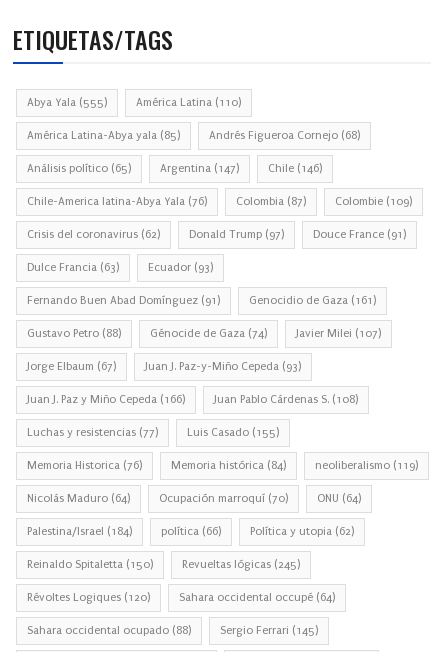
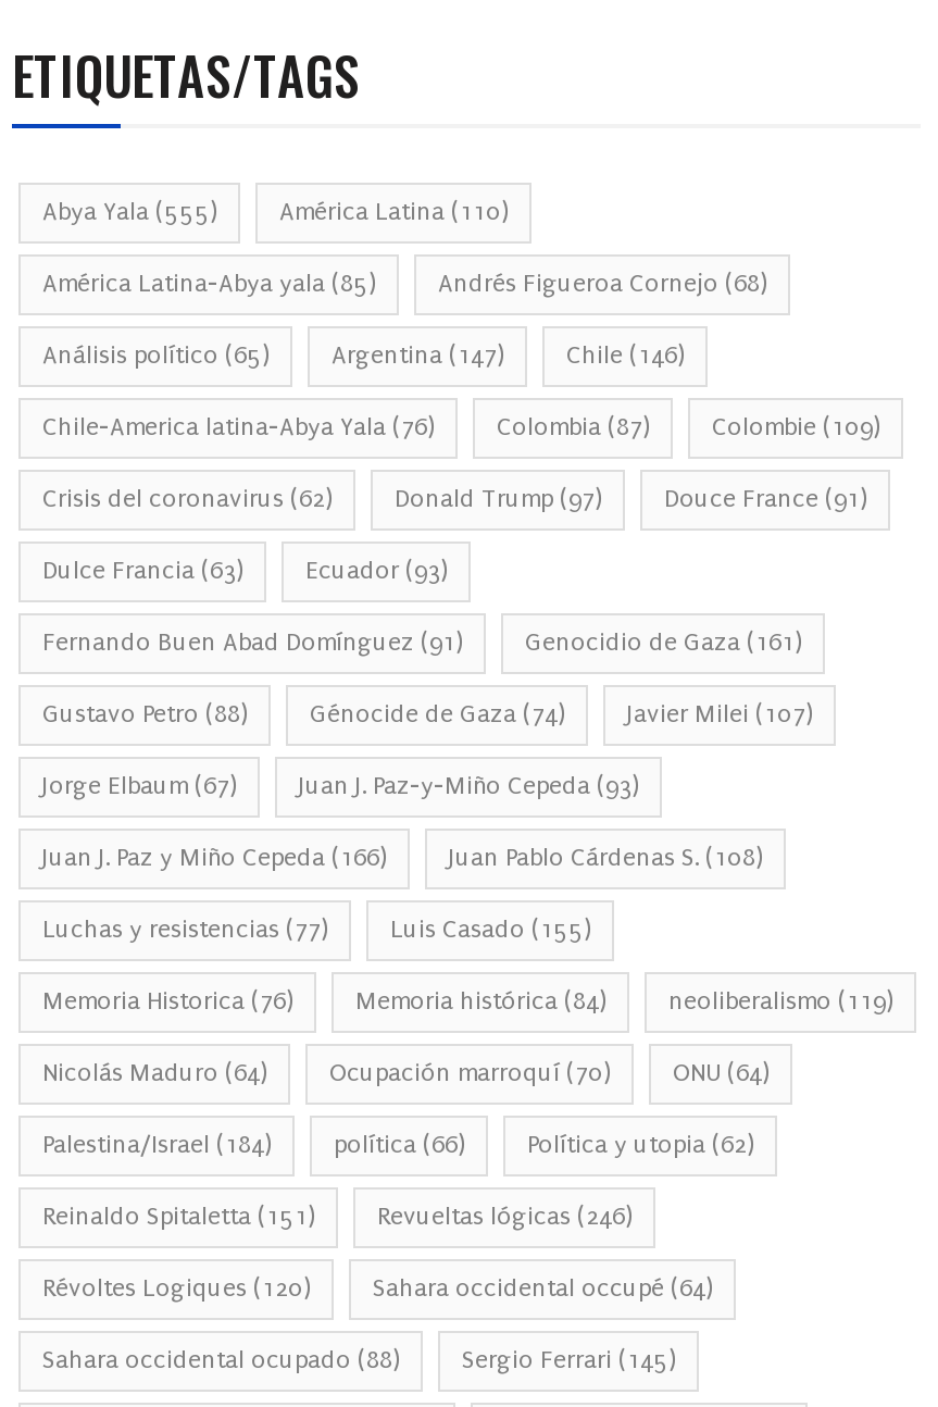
[27,558,153,571] Reinaldo Spitaletta (150) -> [42,1202,314,1231] Reinaldo Spitaletta (151)
[182,558,300,571] Revueltas lógicas (245) -> [377,1202,631,1231] Revueltas lógicas (246)

